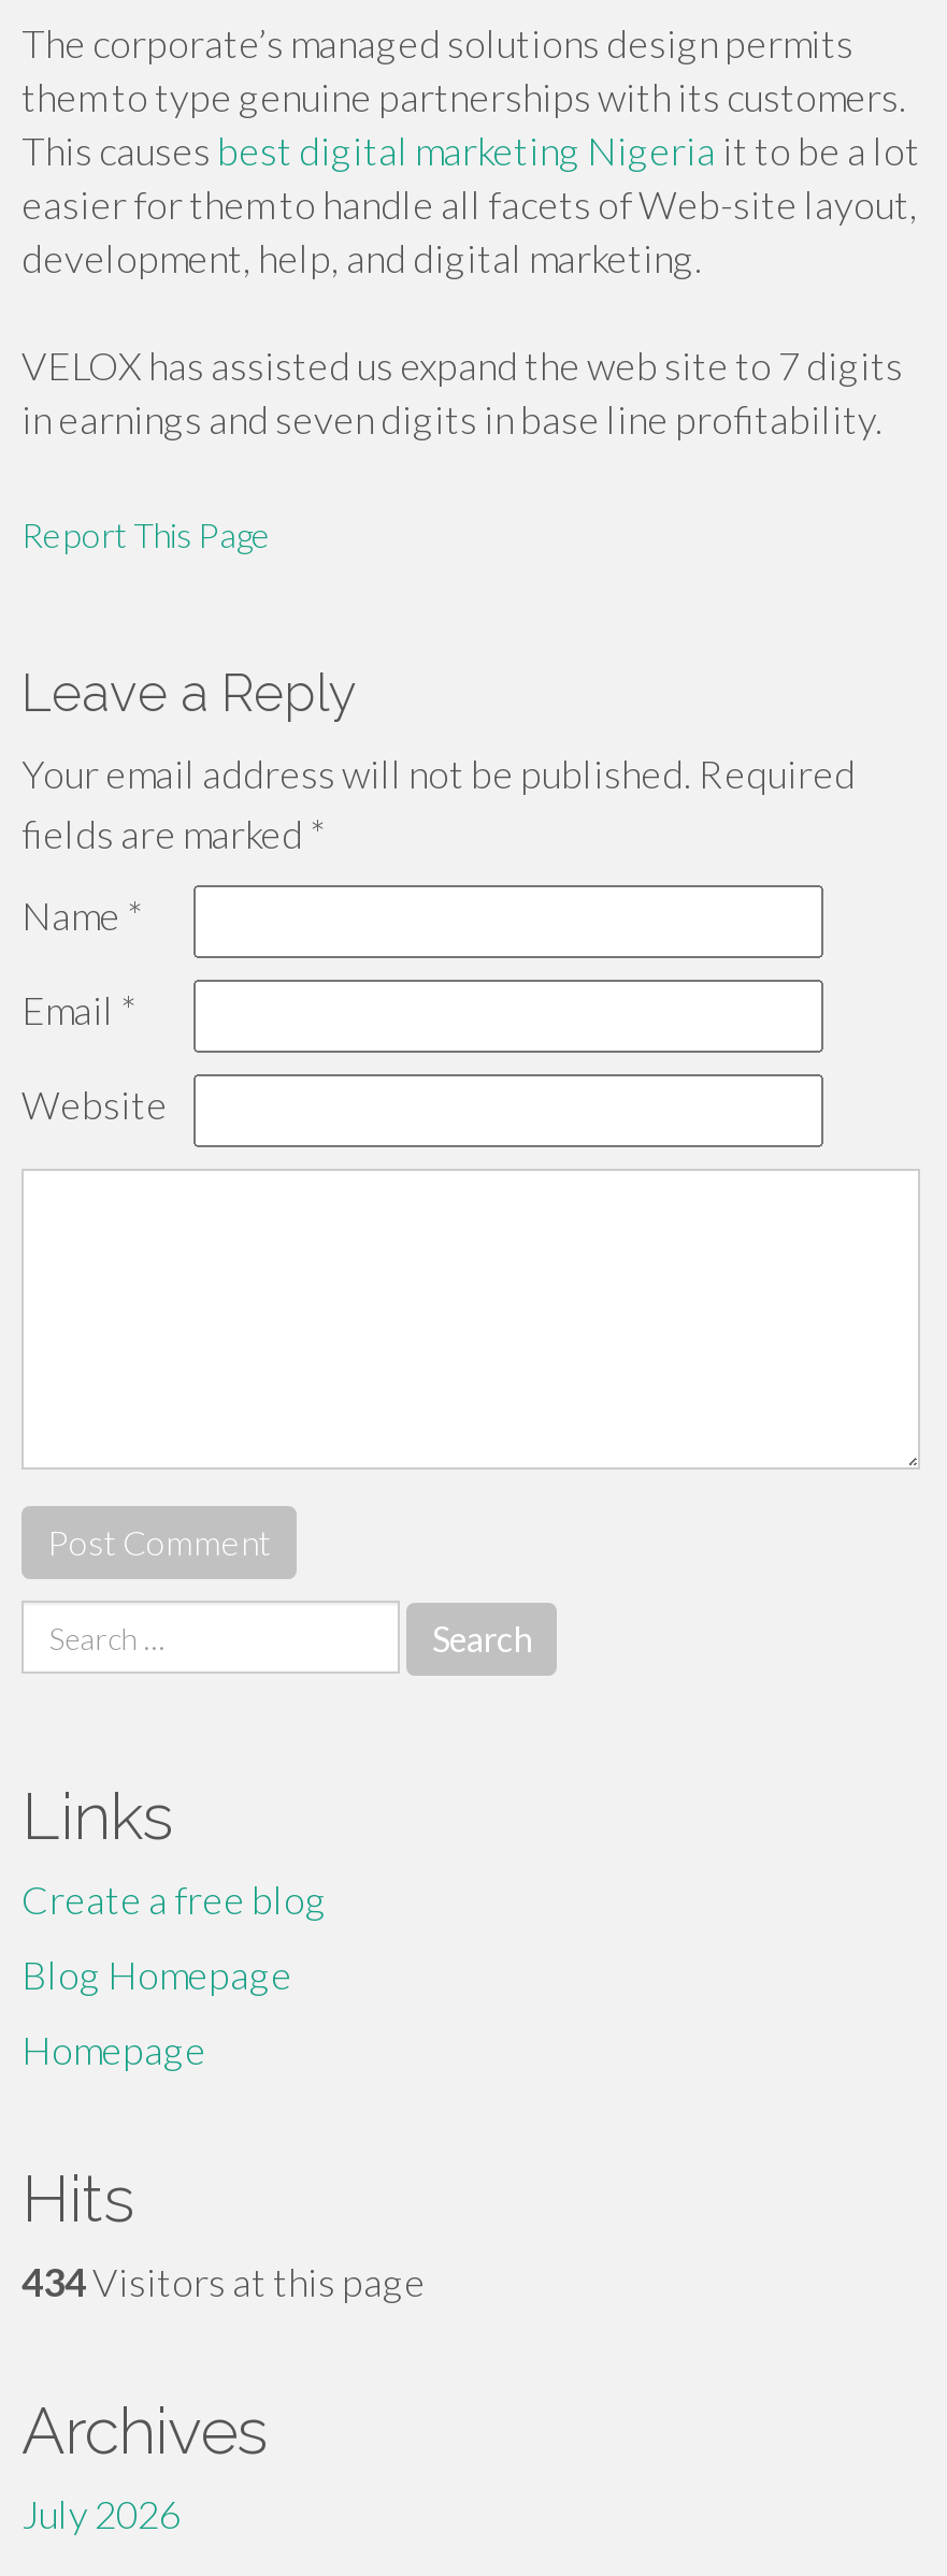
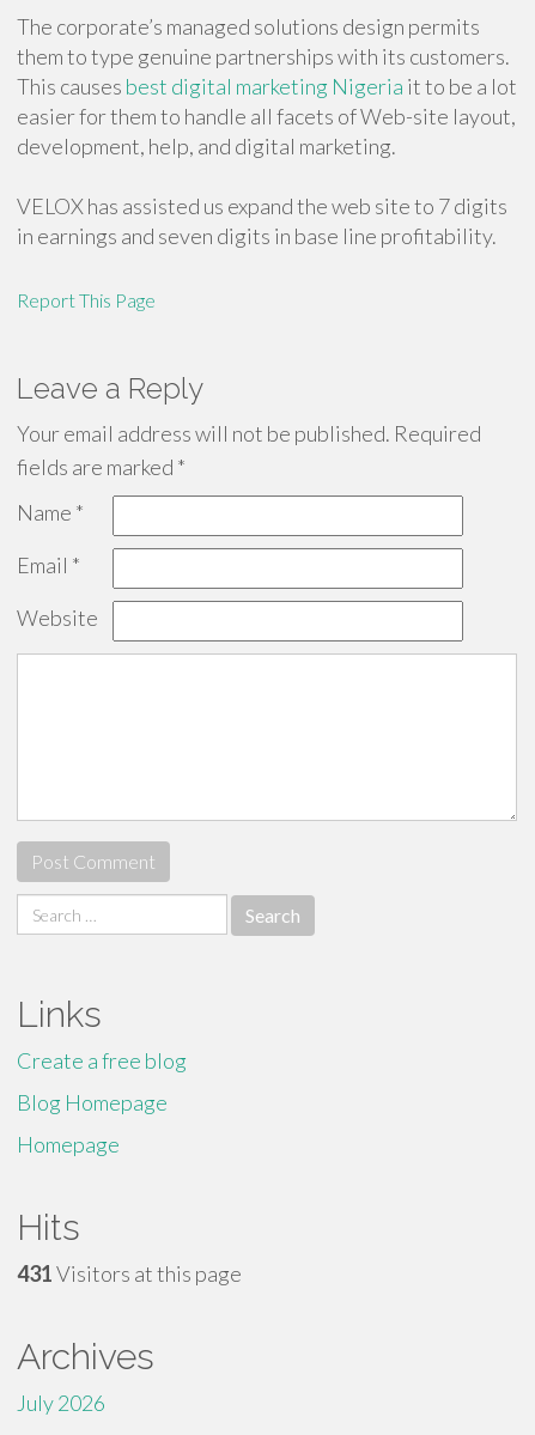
[21,2258,426,2305] 434Visitors at this page -> [17,1260,242,1287] 431Visitors at this page

